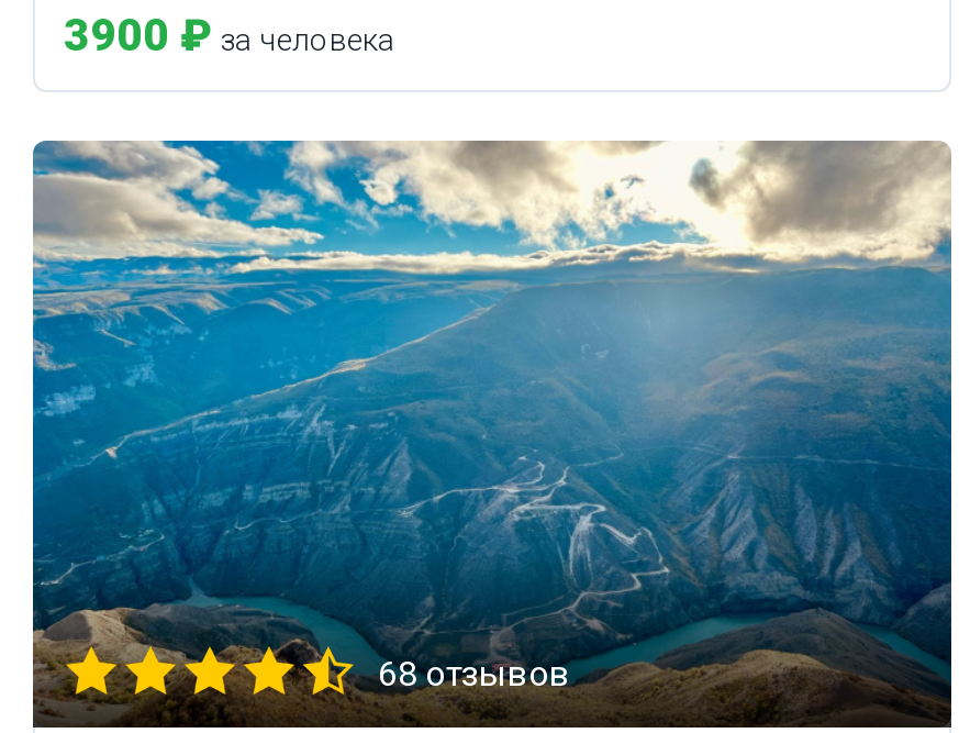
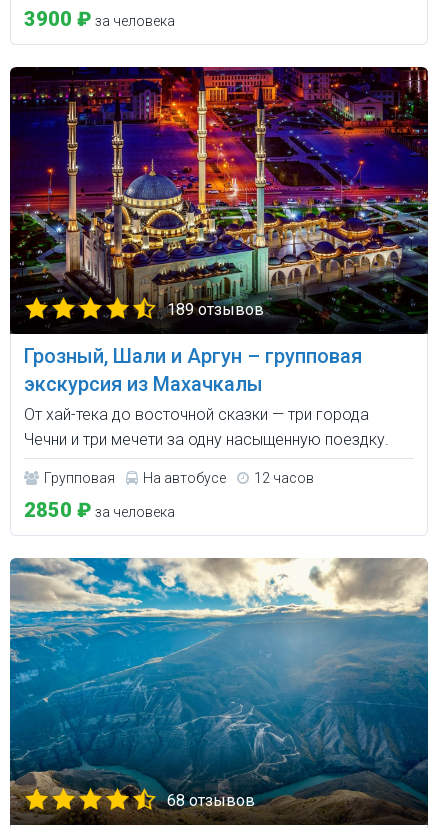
none -> [9,66,429,522] [image] | 189 отзывов | Грозный, Шали и Аргун – групповая | экскурсия из Махачкалы | От хай-тека до восточной сказки — три города | Чечни и три мечети за одну насыщенную поездку. | Групповая | На автобусе | 12 часов | 2850 ₽ за человека

